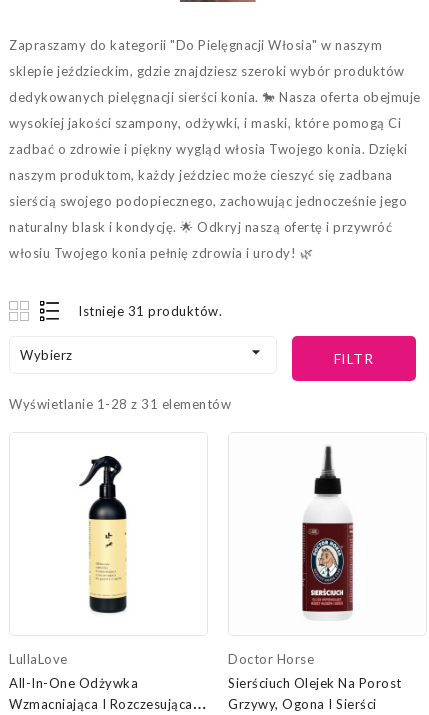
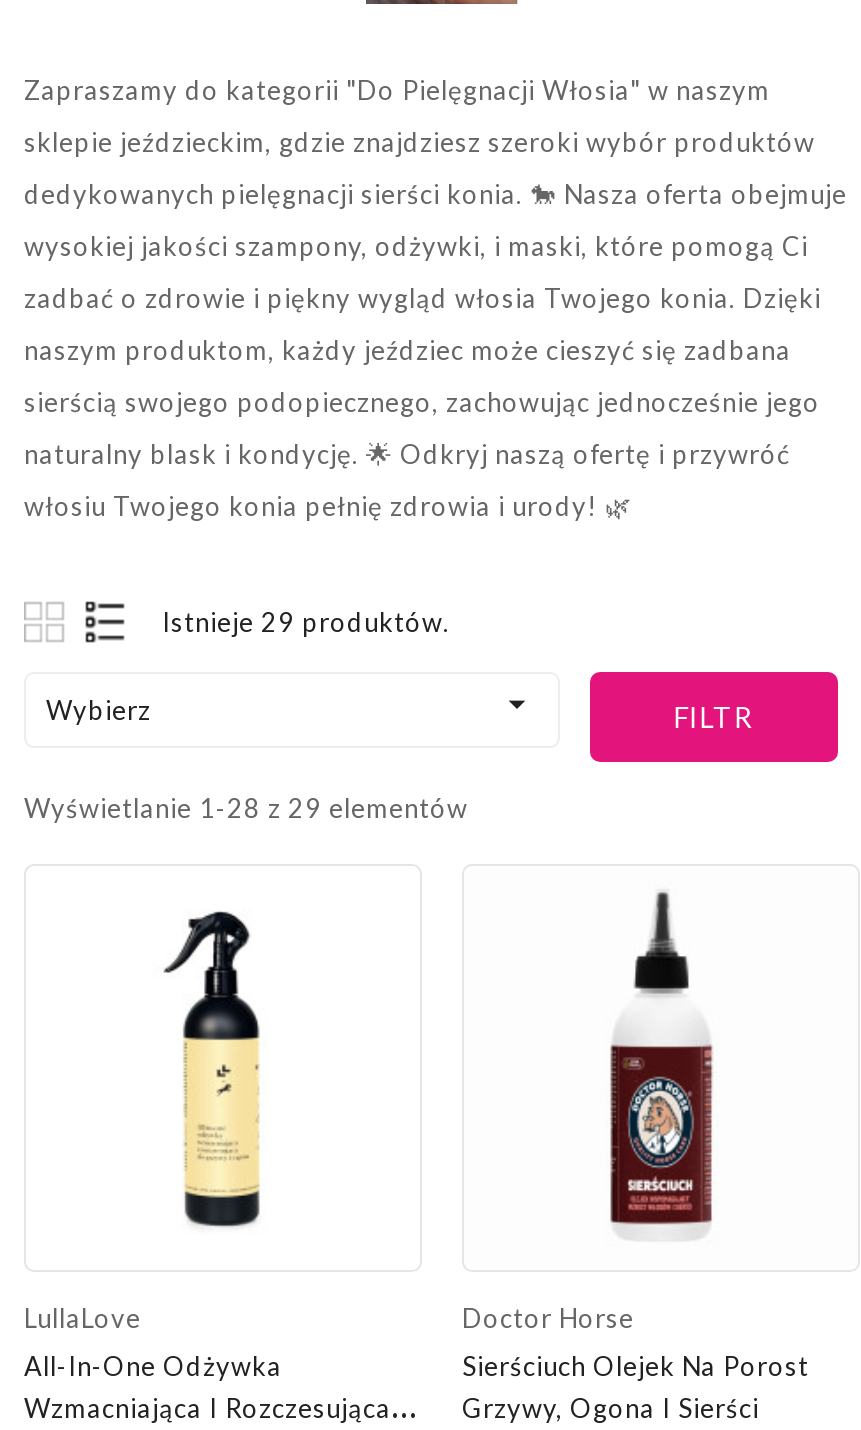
[78,303,222,319] Istnieje 31 produktów. -> [162,607,450,639] Istnieje 29 produktów.
[9,396,231,412] Wyświetlanie 1-28 z 31 elementów -> [24,793,468,825] Wyświetlanie 1-28 z 29 elementów

